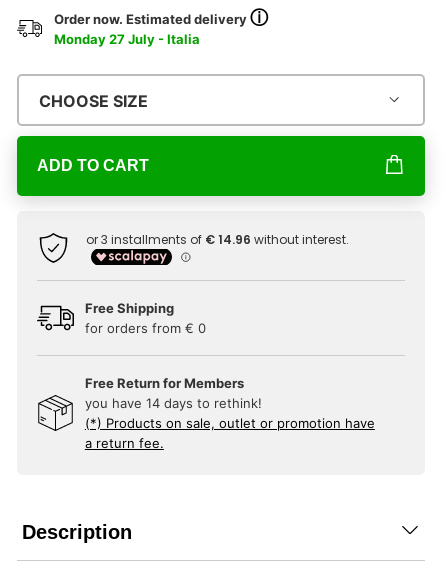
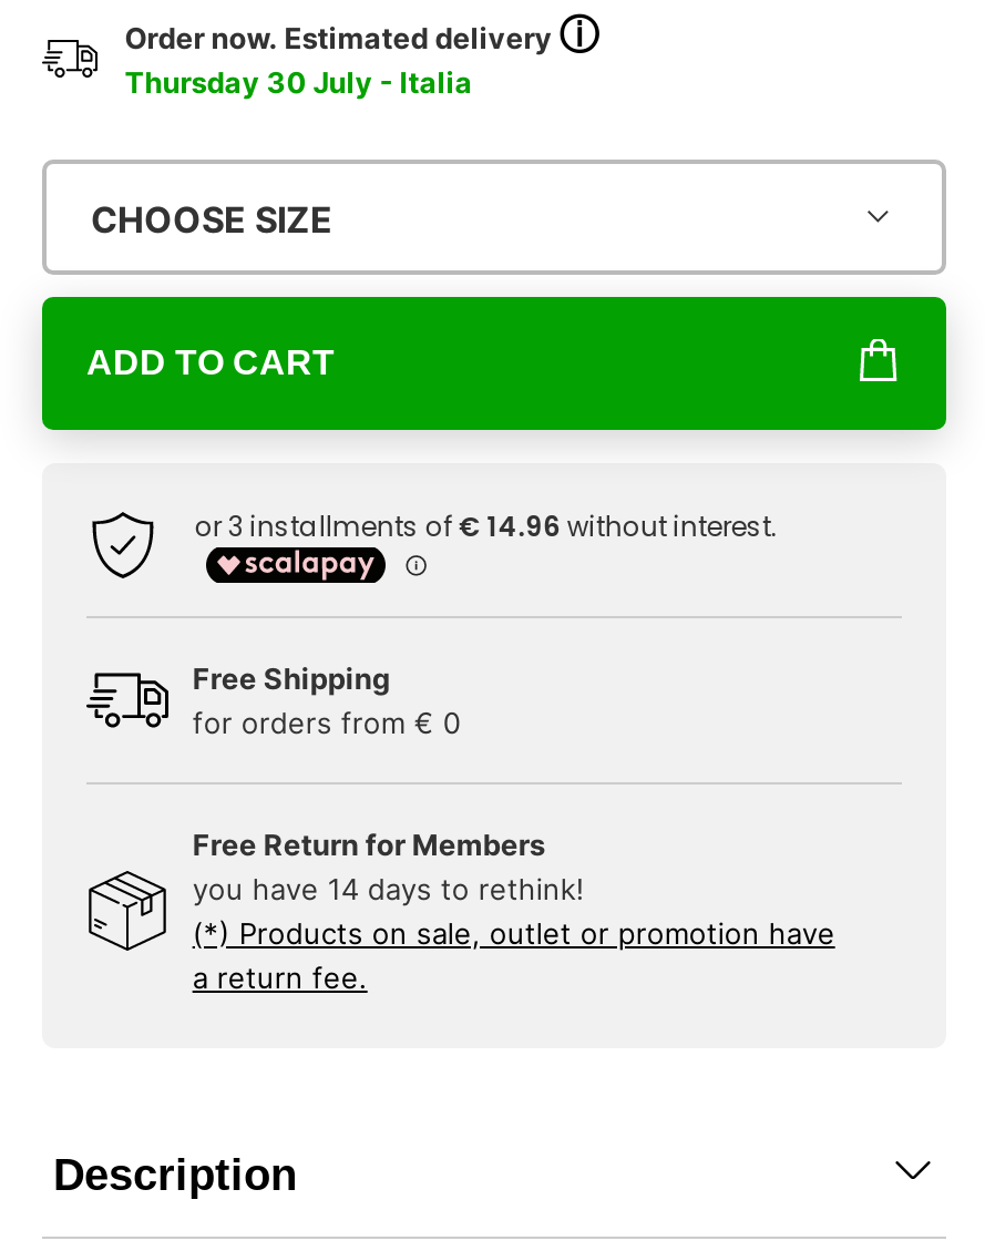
[54,31,200,47] Monday 27 July - Italia -> [125,64,472,100] Thursday 30 July - Italia

